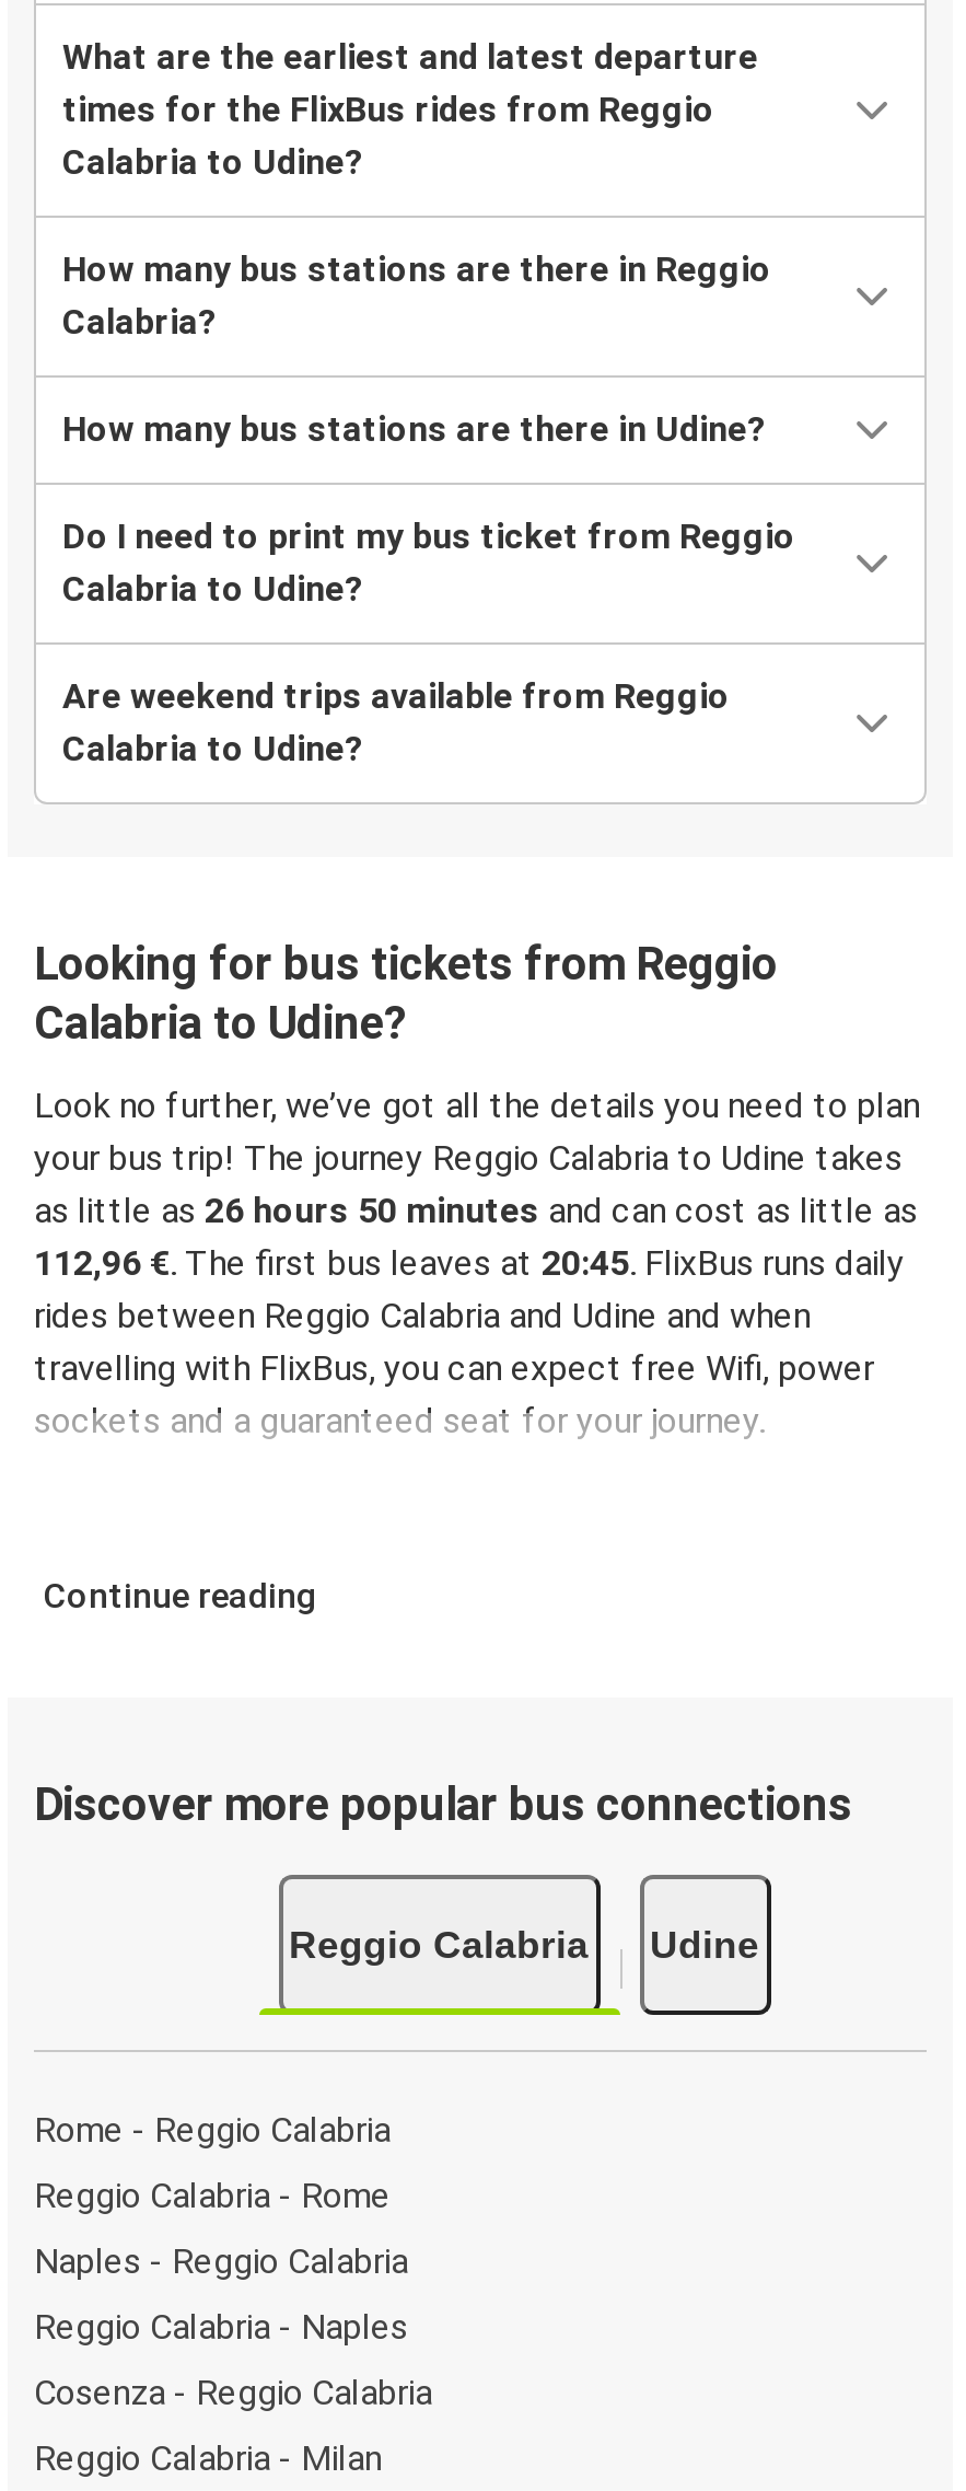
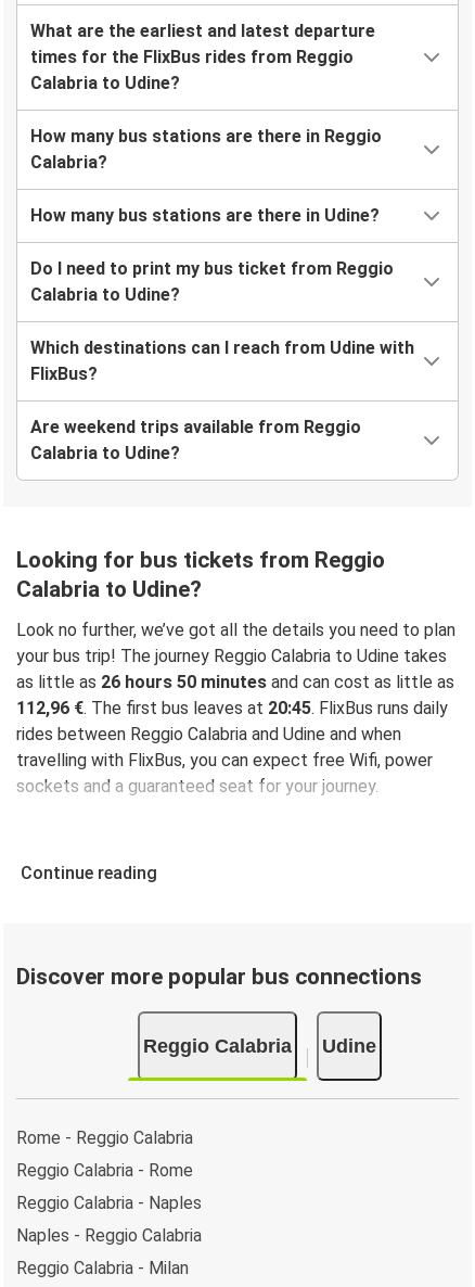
none -> [30,338,414,384] Which destinations can I reach from Udine with | FlixBus?
moved [34,676,920,2215] -> [16,417,455,1180]: Are weekend trips available from Reggio | Calabria to Udine? | Looking for bus tickets from Reggio | ... | Rome - Reggio Calabria | Reggio Calabria - Rome
moved [34,2239,408,2281] -> [16,1225,202,1245]: Naples - Reggio Calabria
[34,2371,432,2412] Cosenza - Reggio Calabria -> none

